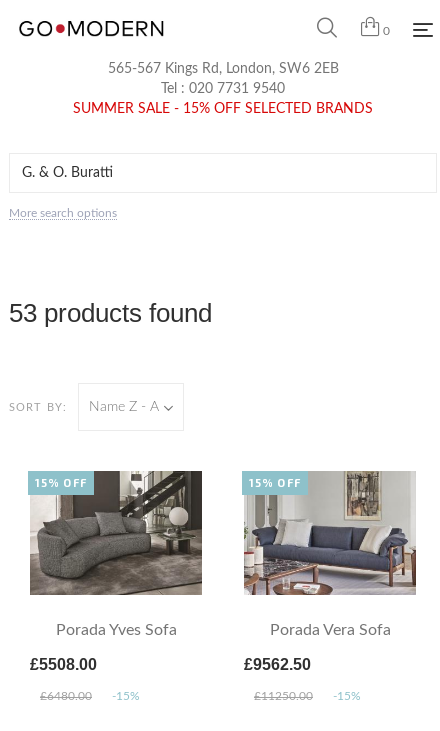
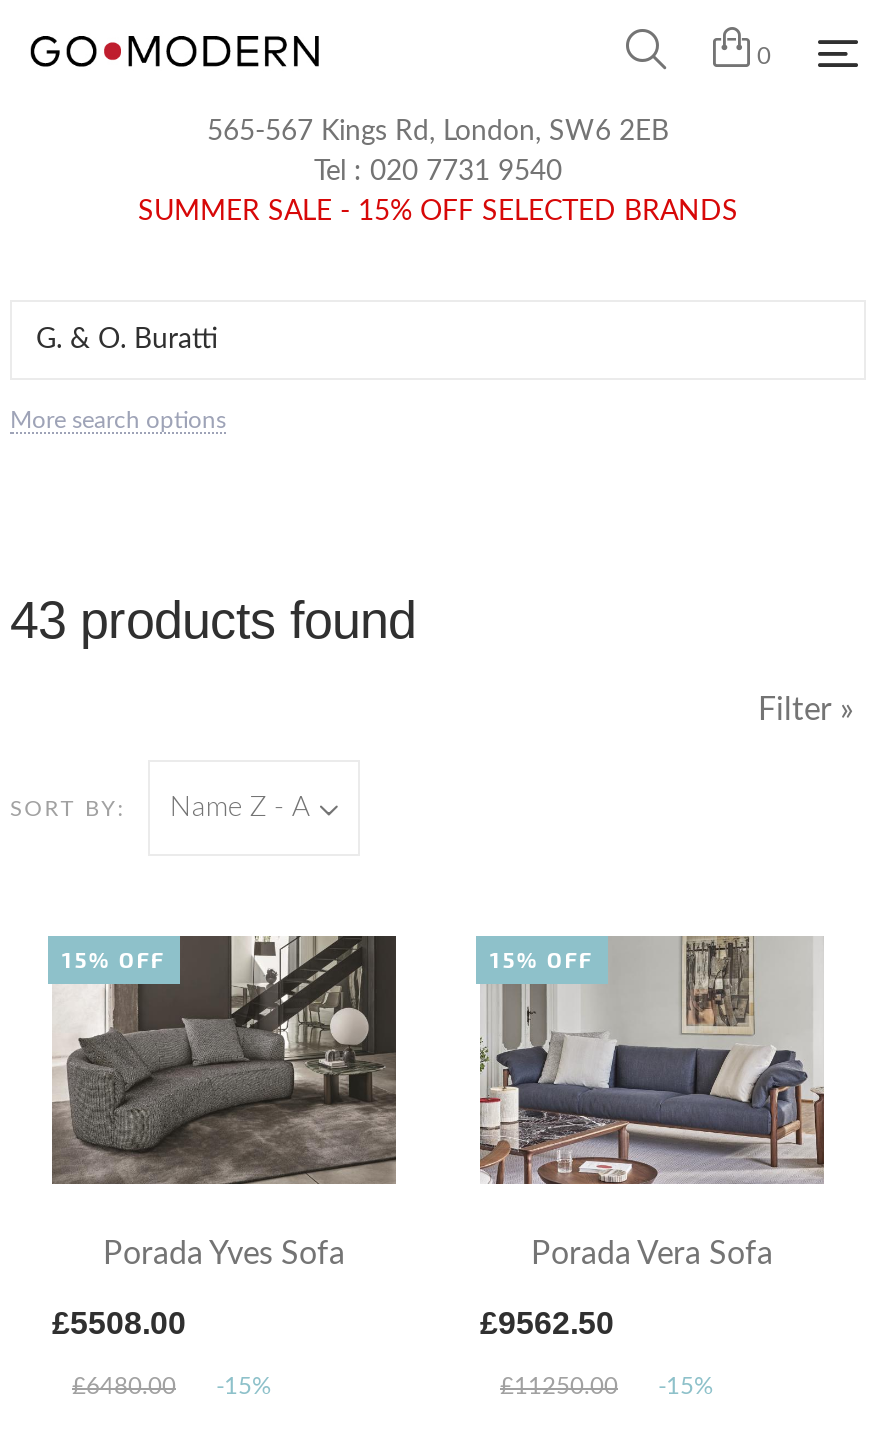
none -> [758,694,854,726] Filter »
[9,298,212,328] 53 products found -> [10,590,416,650] 43 products found

